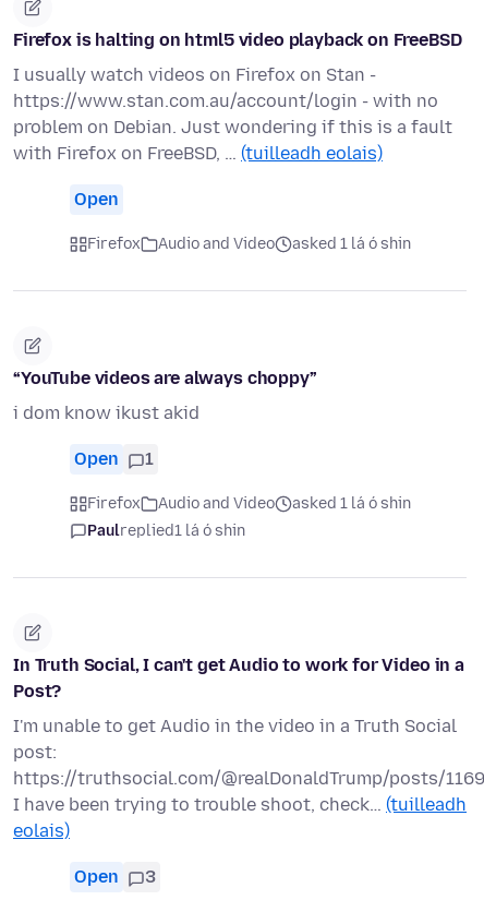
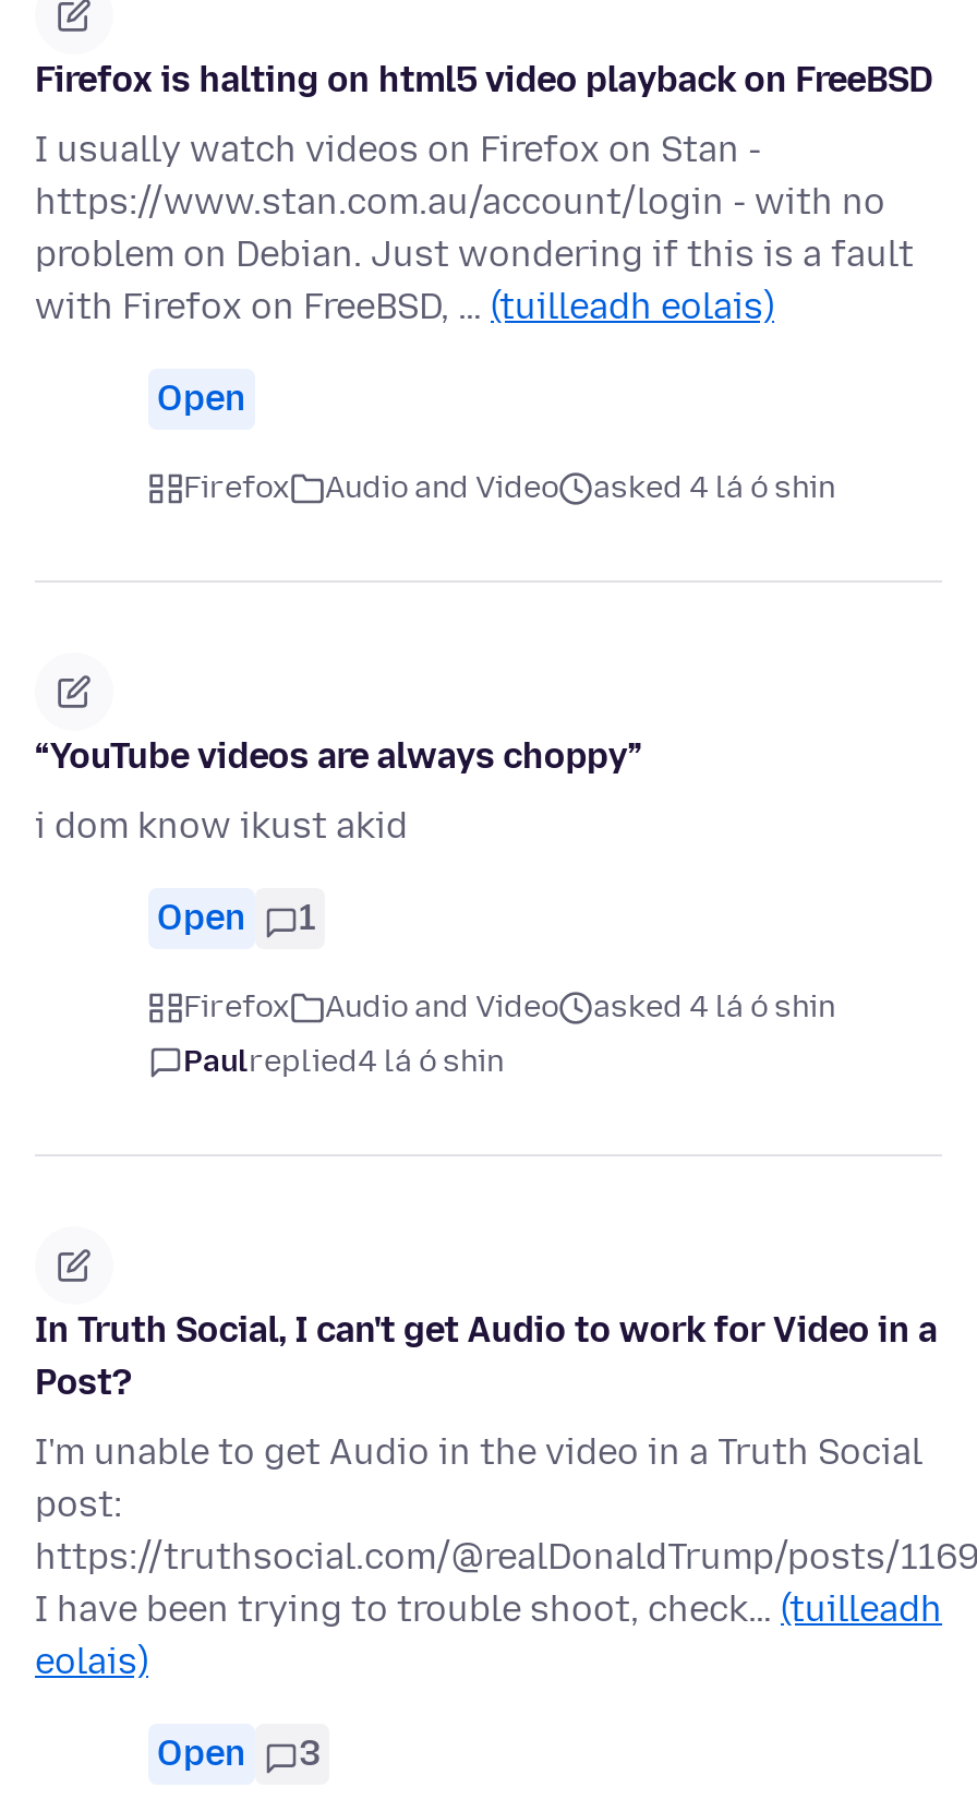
[292,235,411,254] asked 1 lá ó shin -> [593,470,835,507] asked 4 lá ó shin
[292,495,411,513] asked 1 lá ó shin -> [593,990,835,1027] asked 4 lá ó shin
[87,522,245,541] Paulreplied1 lá ó shin -> [183,1044,504,1081] Paulreplied4 lá ó shin

